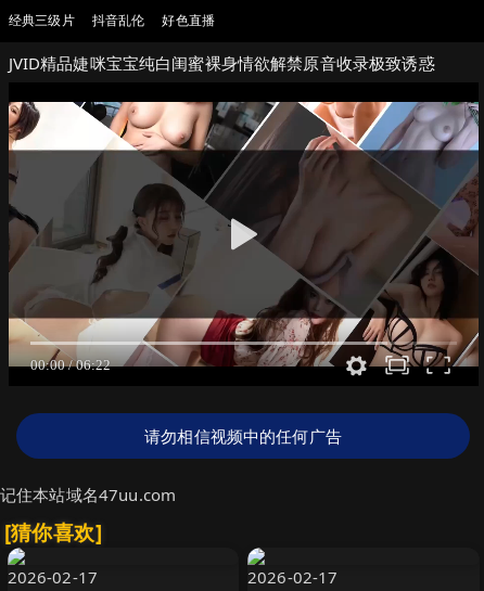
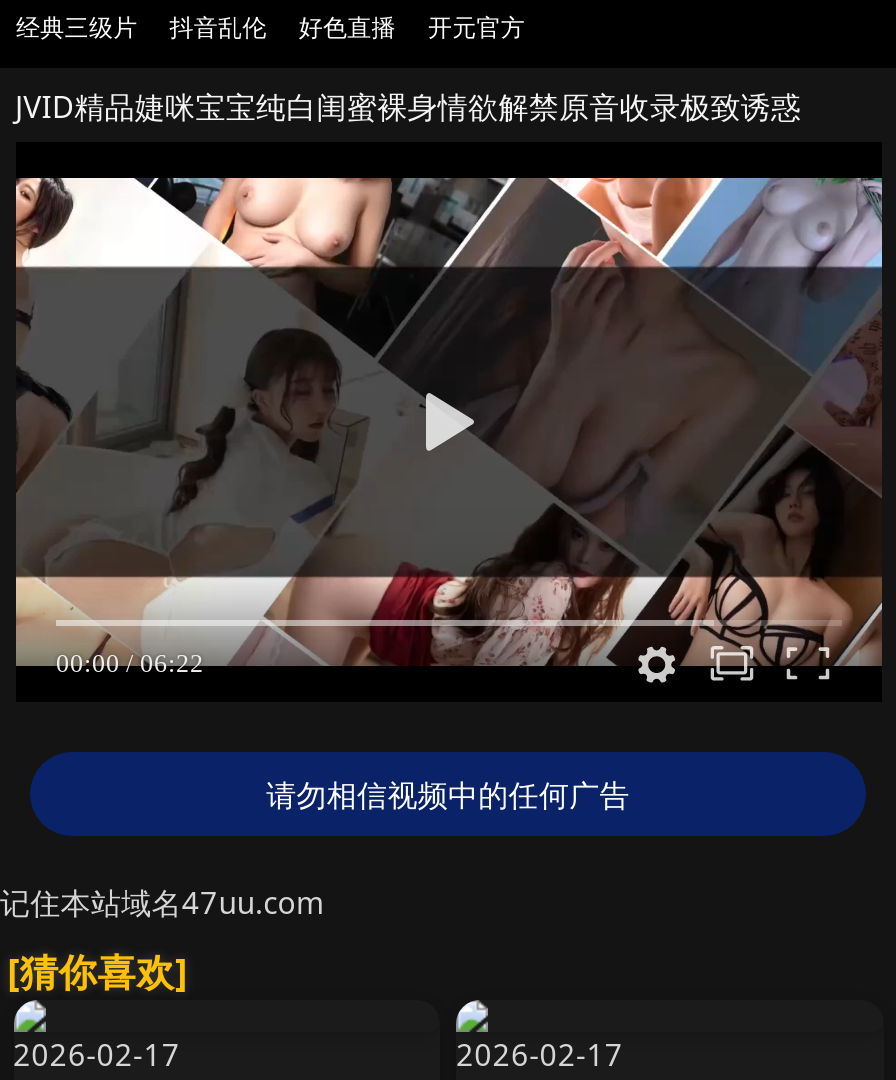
none -> [428,10,525,44] 开元官方

